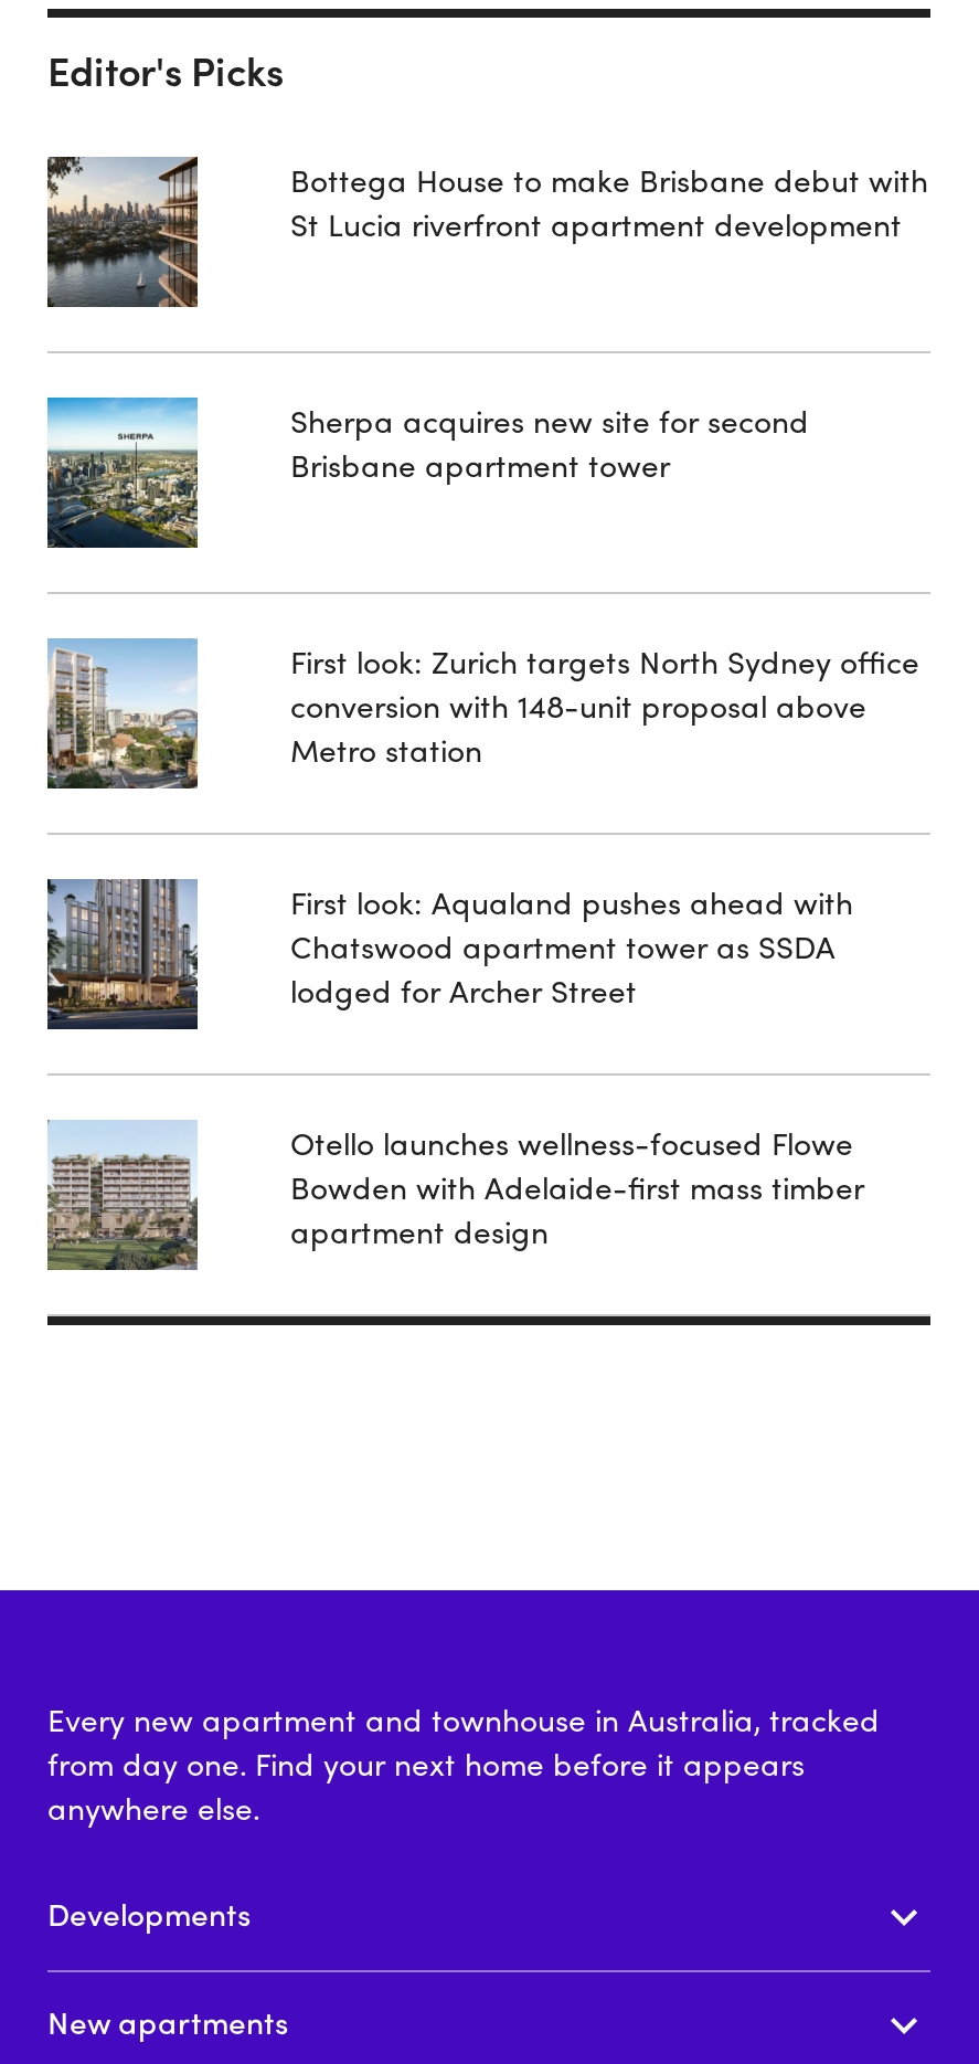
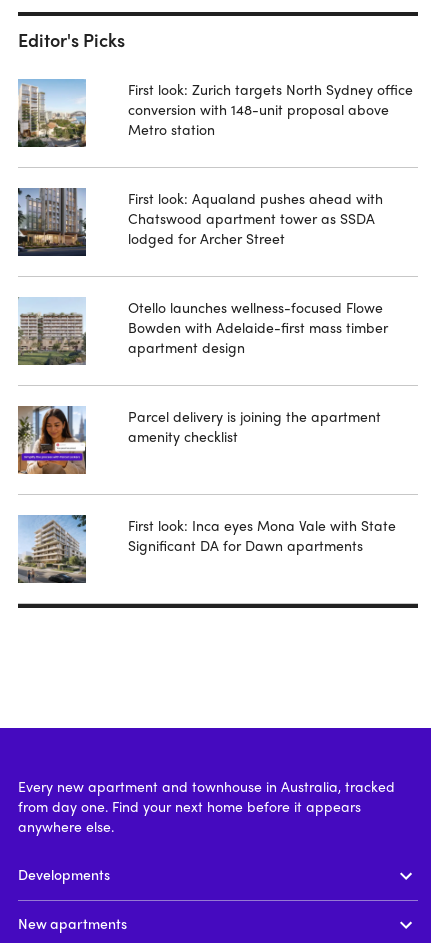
[45,155,200,307] [image] -> none
[290,156,928,244] Bottega House to make Brisbane debut with | St Lucia riverfront apartment development -> none
[45,395,198,548] [image] -> none
[290,397,809,485] Sherpa acquires new site for second | Brisbane apartment tower -> none
moved [43,637,919,1251] -> [16,79,413,357]: [image] | First look: Zurich targets North Sydney office | conversion with 148-unit proposal above | ... | Bowden with Adelaide-first mass timber | apartment design
none -> [17,406,87,475] [image]
none -> [18,514,87,583] [image]
none -> [128,406,381,446] Parcel delivery is joining the apartment | amenity checklist
none -> [128,515,396,555] First look: Inca eyes Mona Vale with State | Significant DA for Dawn apartments

